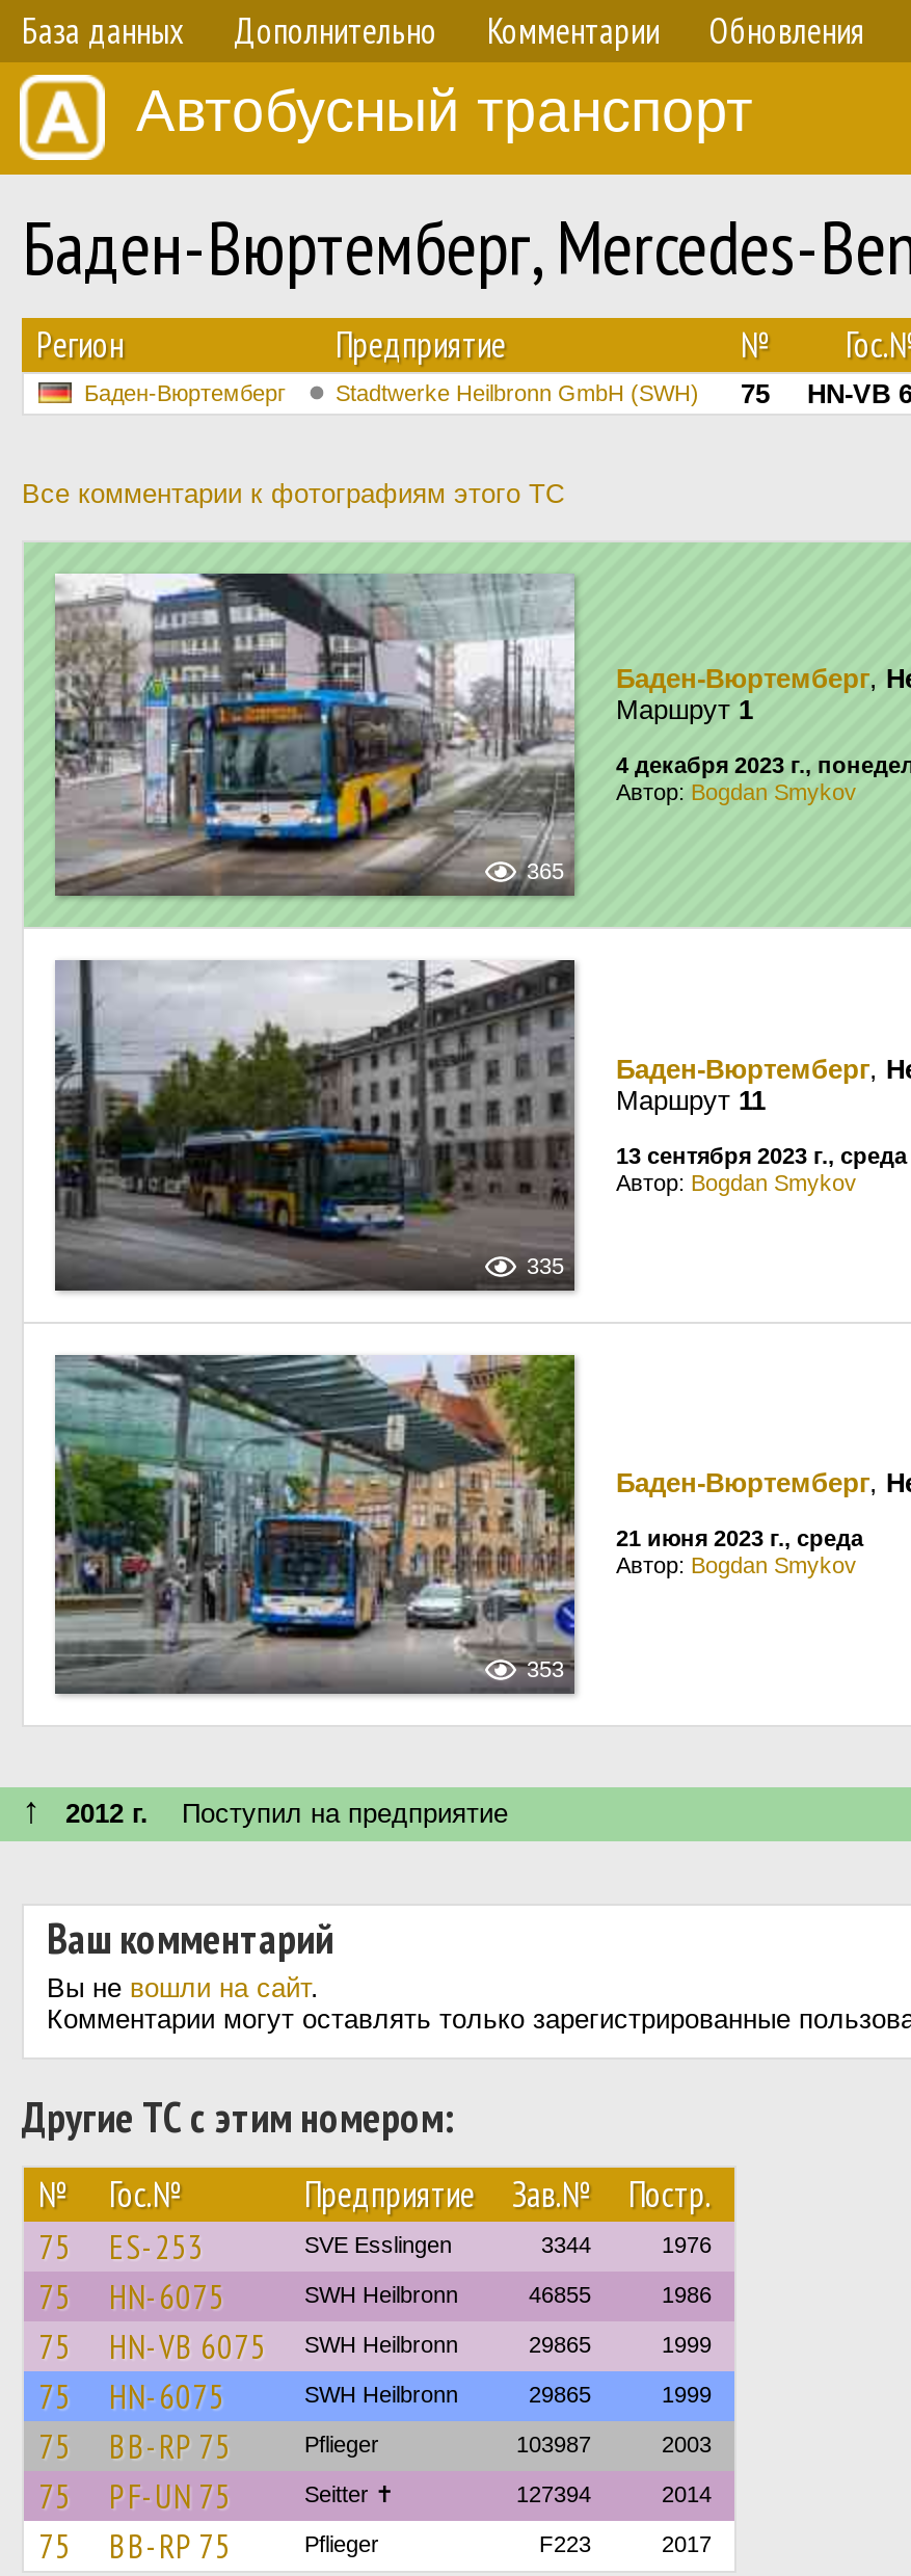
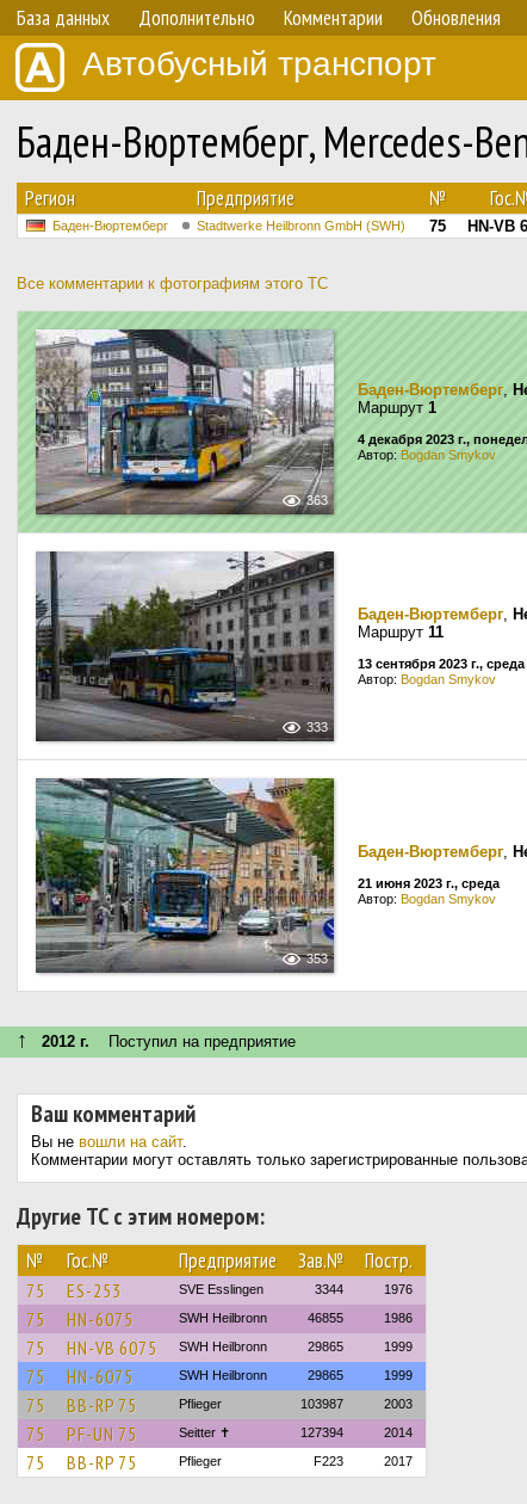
[527,858,564,883] 365 -> [306,493,328,507] 363
[527,1253,564,1278] 335 -> [306,720,328,734] 333

